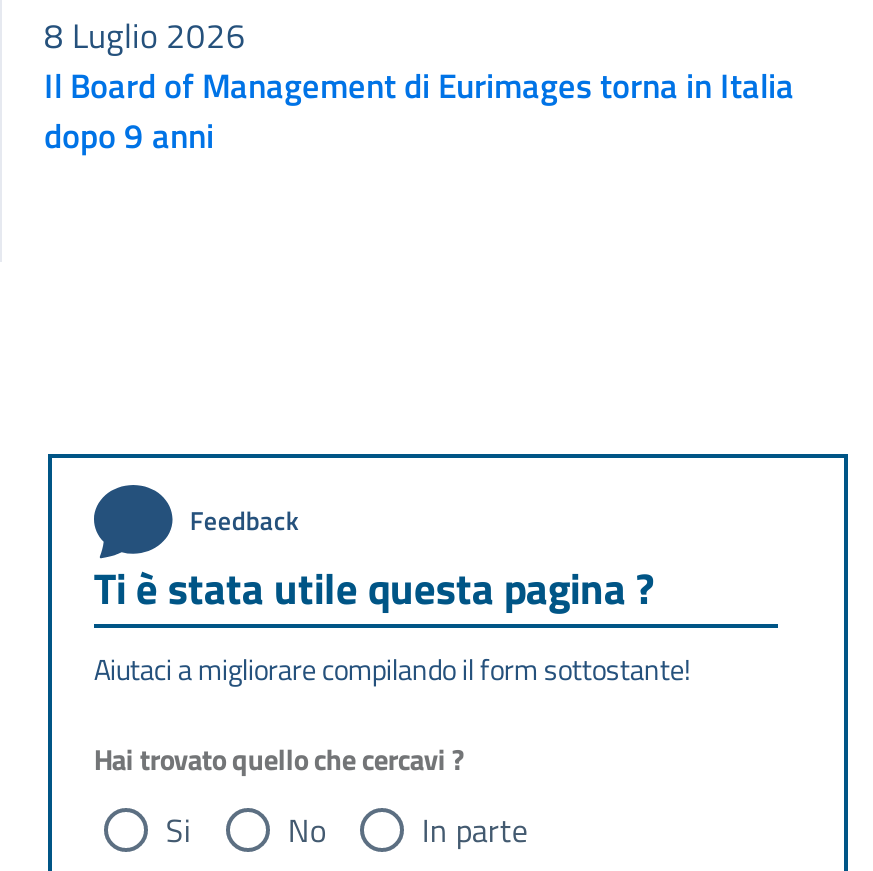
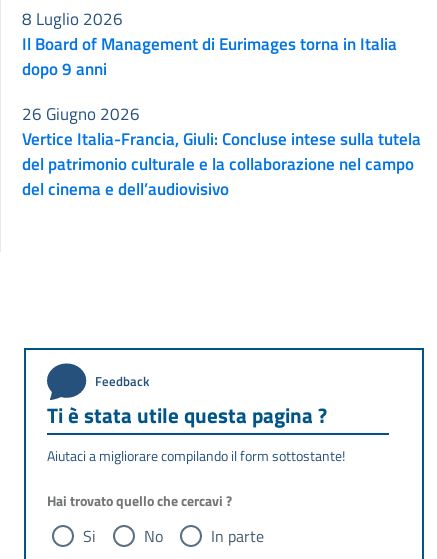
none -> [22,126,421,202] Vertice Italia-Francia, Giuli: Concluse intese sulla tutela | del patrimonio culturale e la collaborazione nel campo | del cinema e dell’audiovisivo
none -> [22,101,140,127] 26 Giugno 2026

